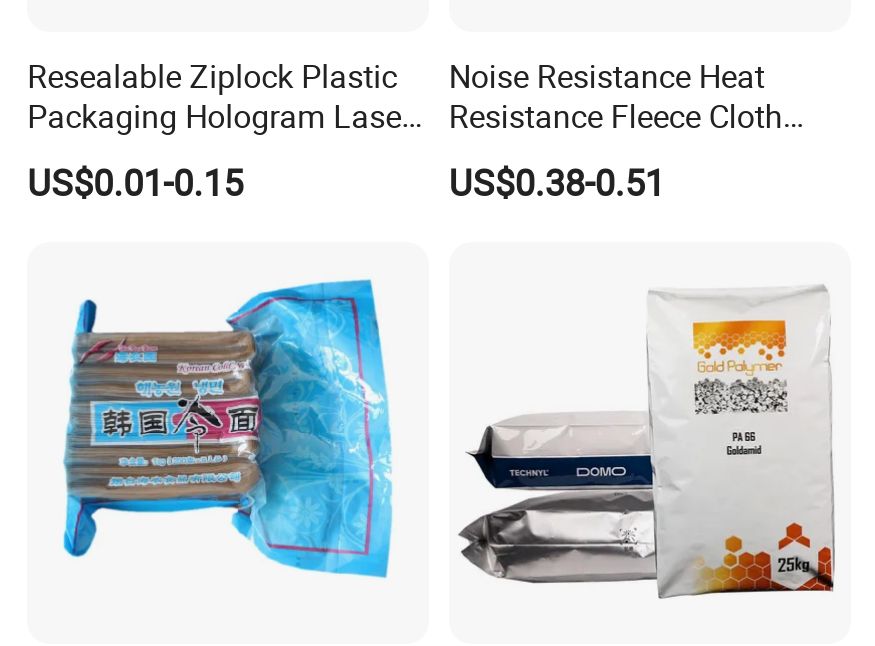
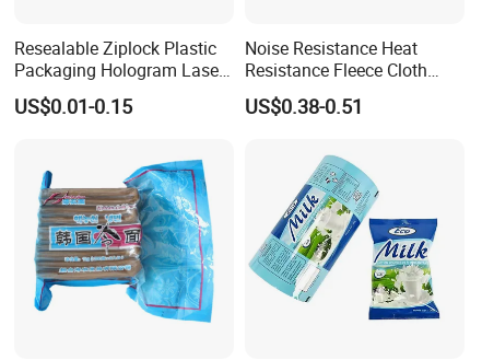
[457,272,837,600] [image] -> [248,154,456,334] [image]

